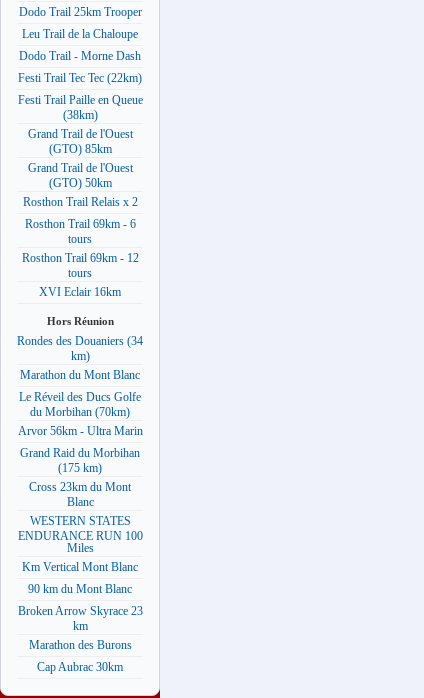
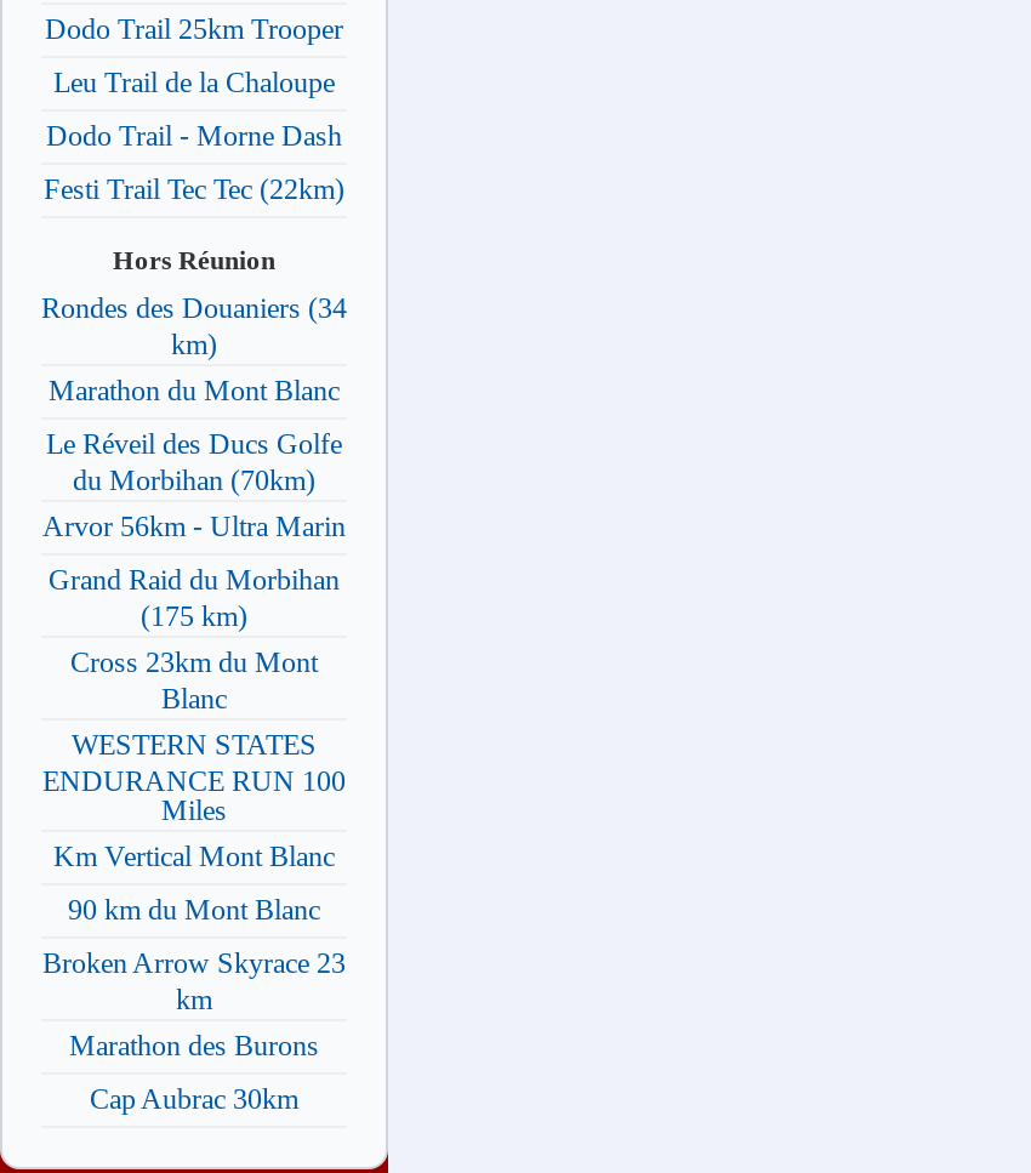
[17,93,142,299] Festi Trail Paille en Queue | (38km) | Grand Trail de l'Ouest | (GTO) 85km | Grand Trail de l'Ouest | (GTO) 50km | Rosthon Trail Relais x 2 | Rosthon Trail 69km - 6 | tours | Rosthon Trail 69km - 12 | tours | XVI Eclair 16km -> none

